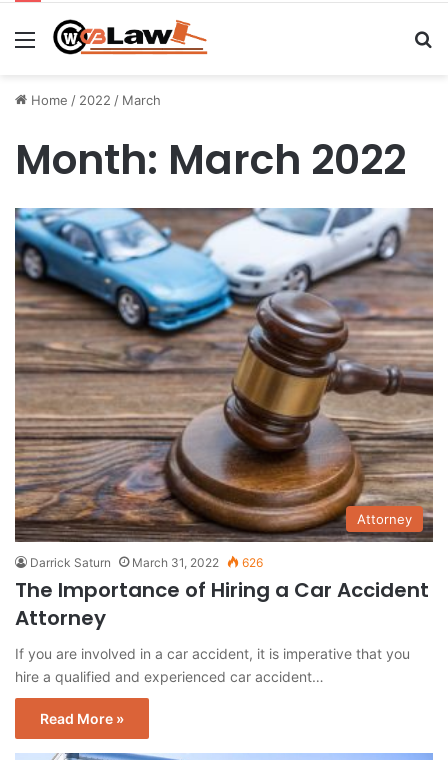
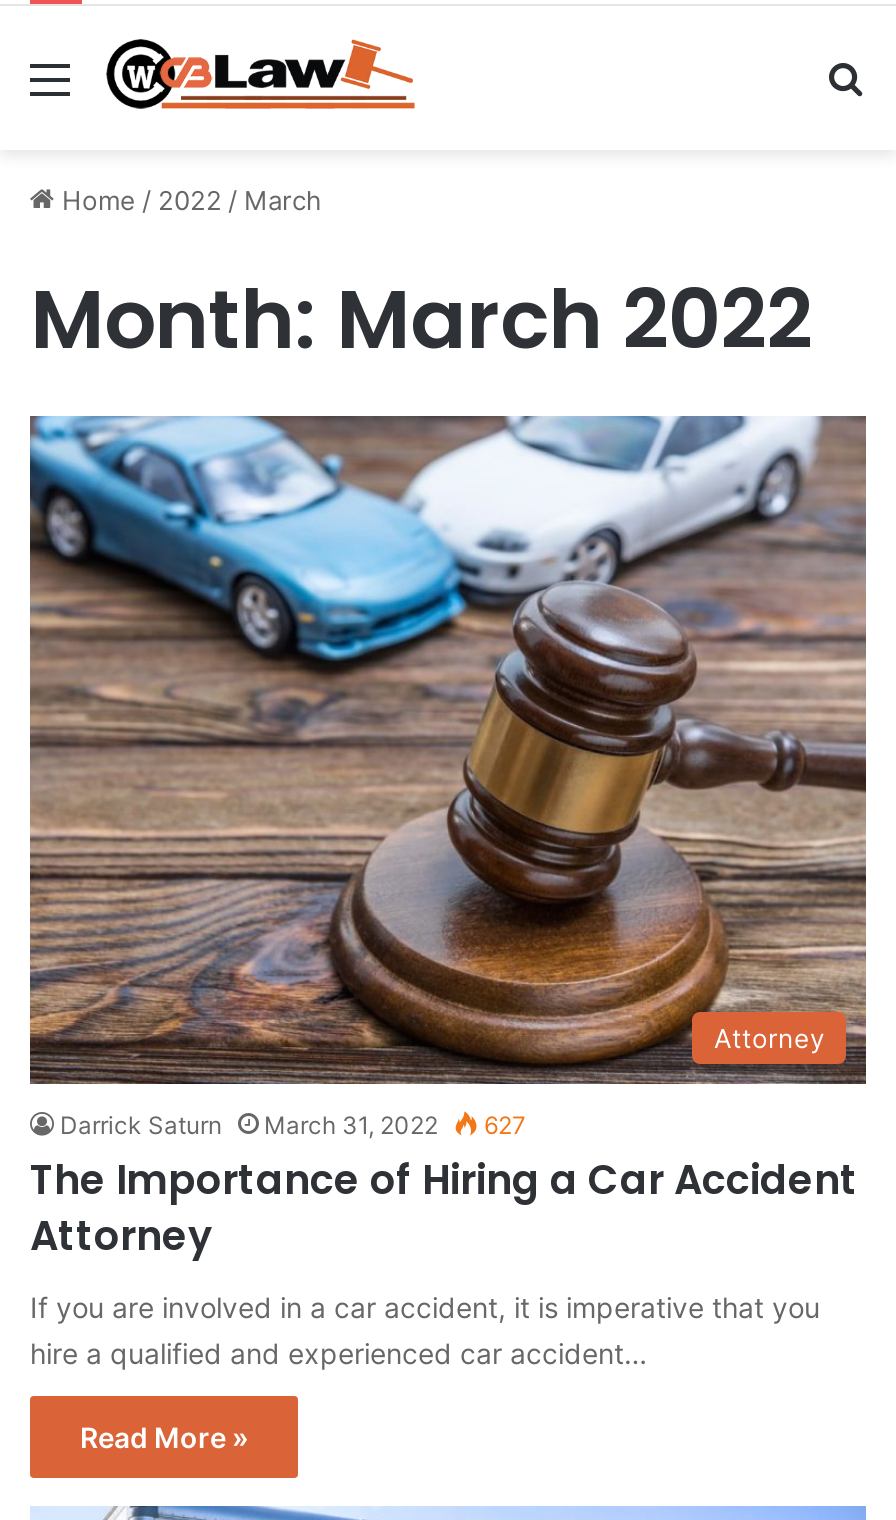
[30,555,263,570] Darrick Saturn March 31, 2022 626 -> [60,1109,526,1139] Darrick Saturn March 31, 2022 627

